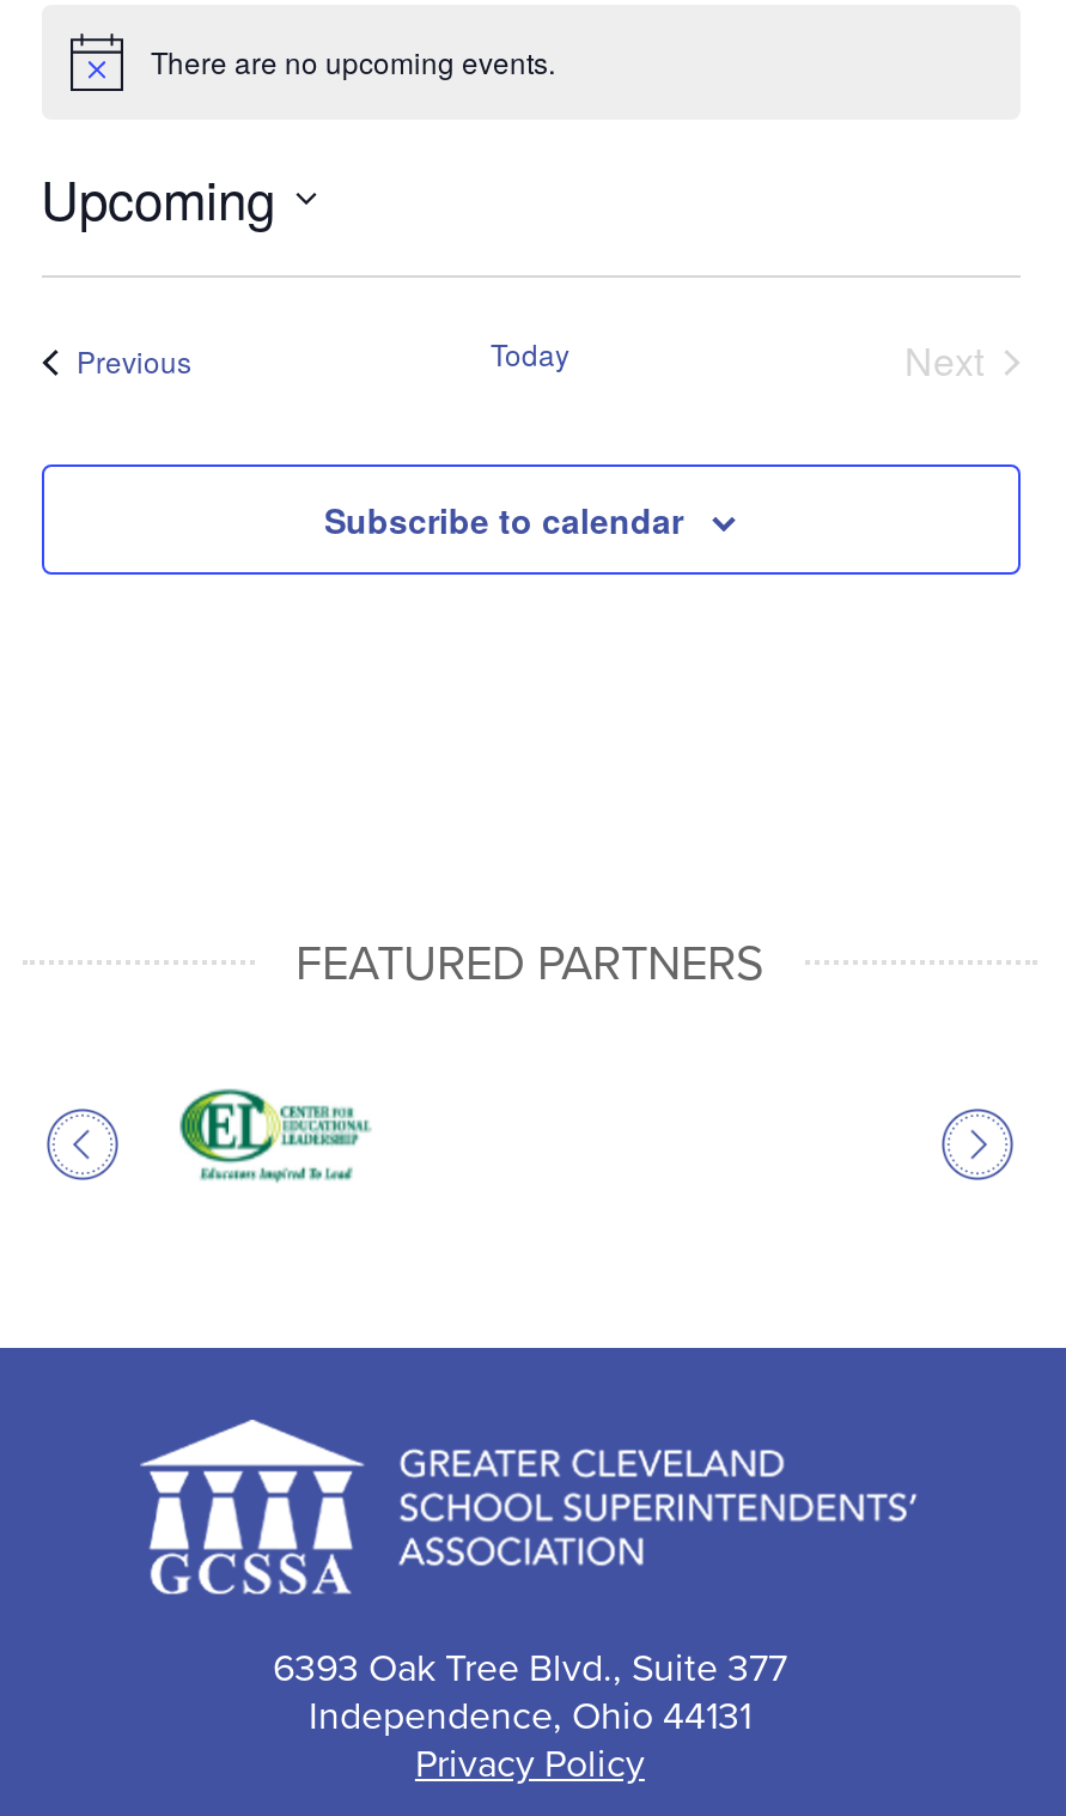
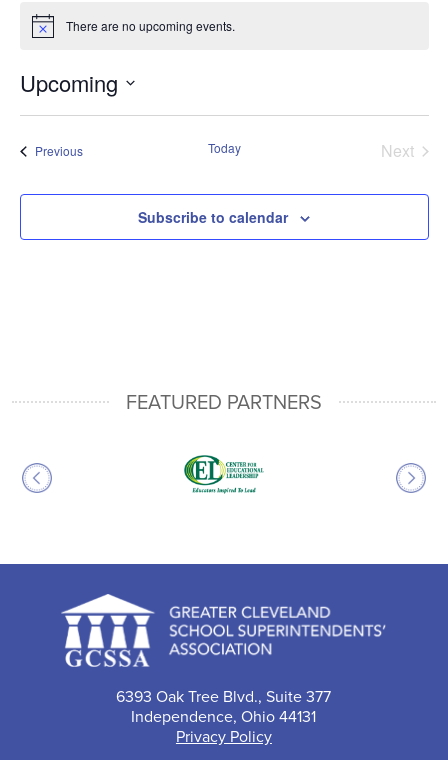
none -> [183,454,264,494] [image]
[178,1087,372,1183] [image] -> none

